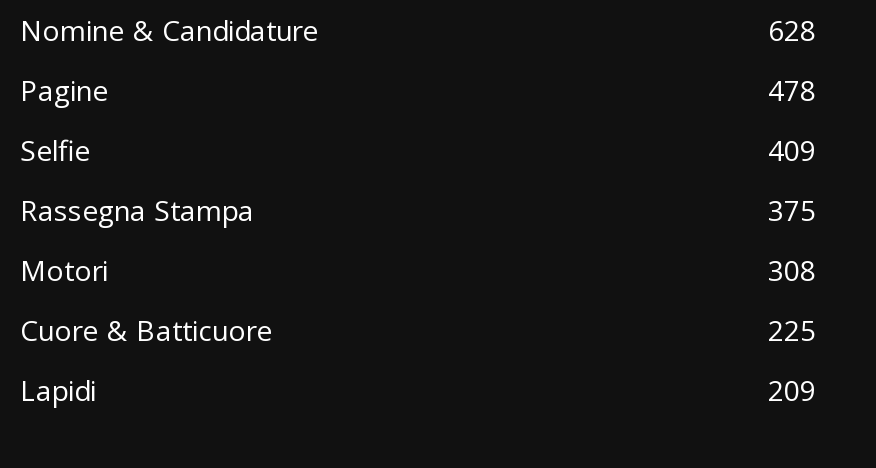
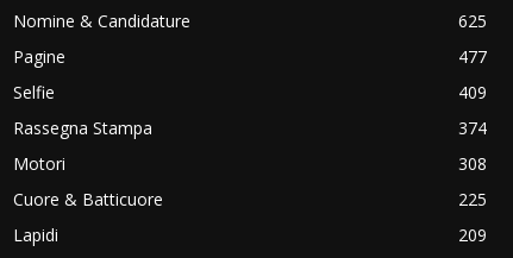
[768,12,816,50] 628 -> [458,10,487,33] 625
[768,72,816,110] 478 -> [458,46,487,68] 477
[768,192,816,230] 375 -> [458,117,487,140] 374

